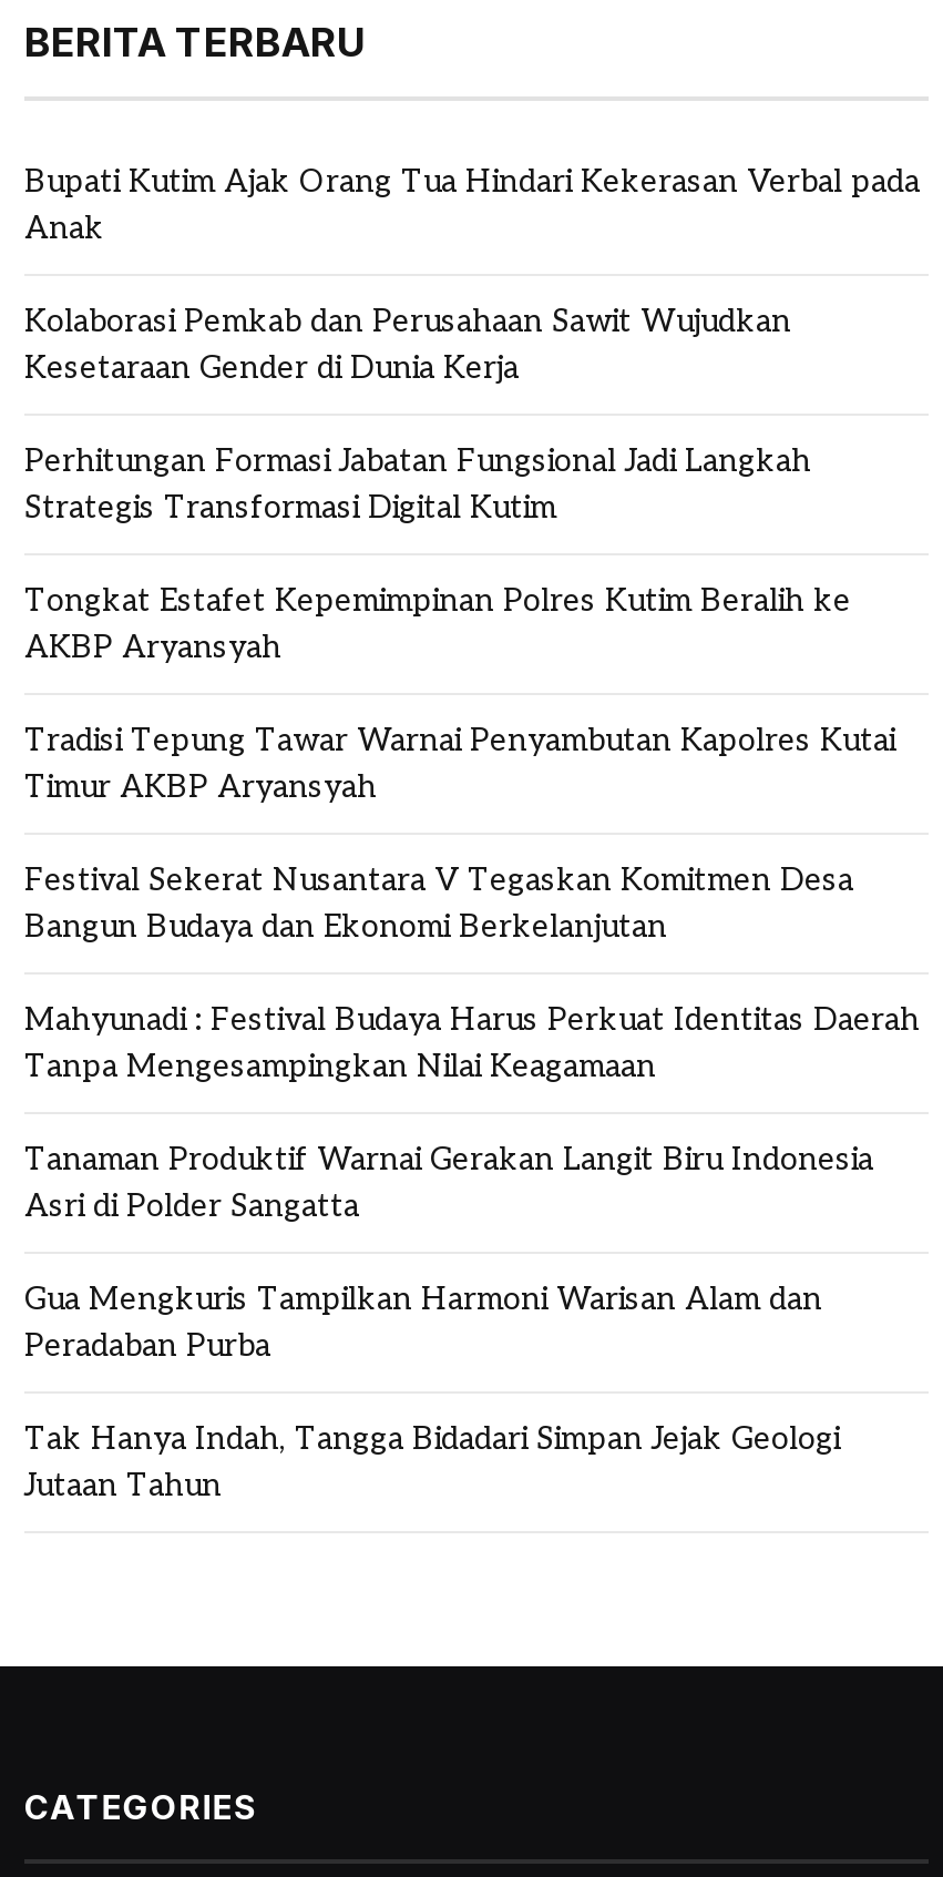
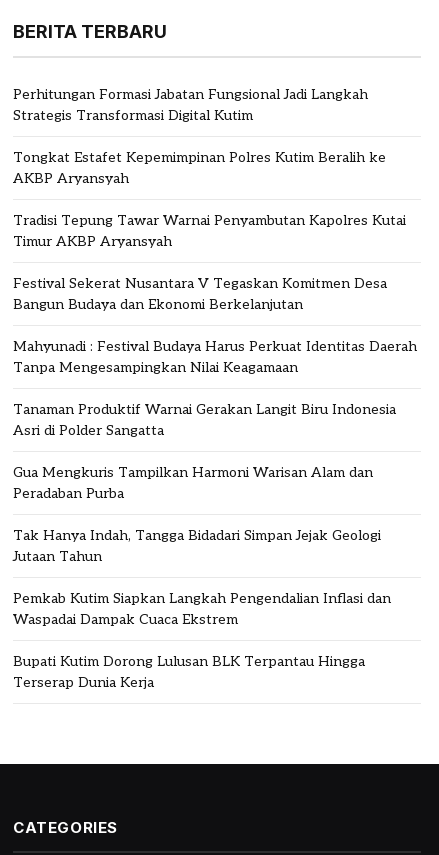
[24,162,920,386] Bupati Kutim Ajak Orang Tua Hindari Kekerasan Verbal pada | Anak | Kolaborasi Pemkab dan Perusahaan Sawit Wujudkan | Kesetaraan Gender di Dunia Kerja -> none
moved [24,442,920,1504] -> [13,86,417,565]: Perhitungan Formasi Jabatan Fungsional Jadi Langkah | Strategis Transformasi Digital Kutim | Tongkat Estafet Kepemimpinan Polres Kutim Beralih ke | ... | Tak Hanya Indah, Tangga Bidadari Simpan Jejak Geologi | Jutaan Tahun
none -> [13,590,391,691] Pemkab Kutim Siapkan Langkah Pengendalian Inflasi dan | Waspadai Dampak Cuaca Ekstrem | Bupati Kutim Dorong Lulusan BLK Terpantau Hingga | Terserap Dunia Kerja

